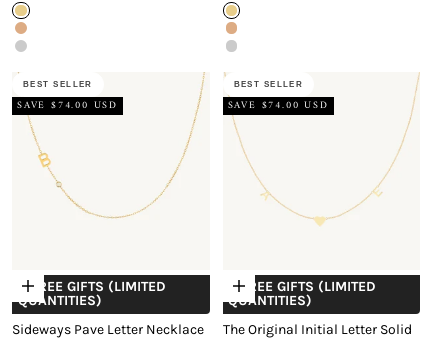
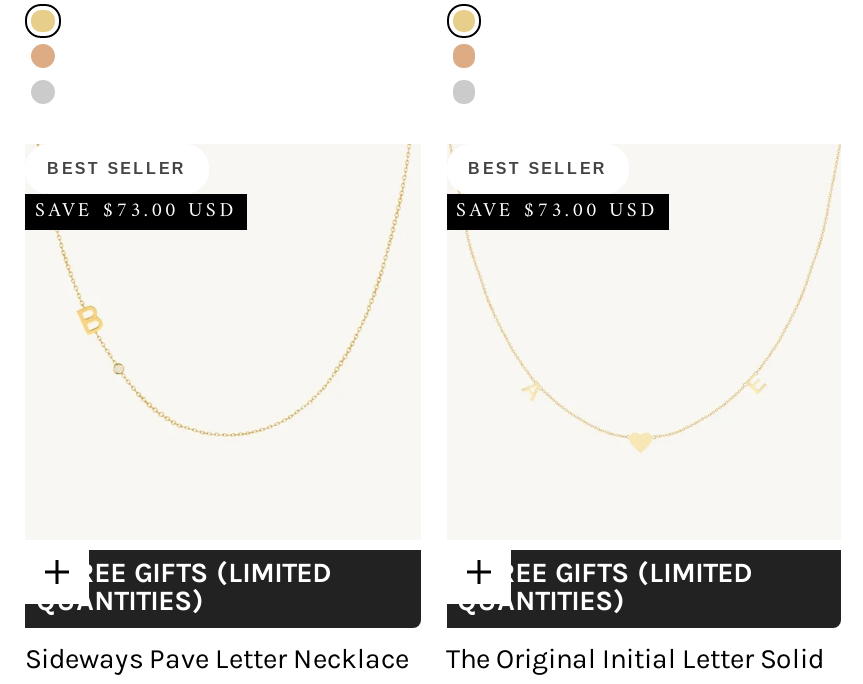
[17,97,118,114] SAVE $74.00 USD -> [35,194,237,228] SAVE $73.00 USD
[227,97,328,114] SAVE $74.00 USD -> [456,194,658,228] SAVE $73.00 USD

